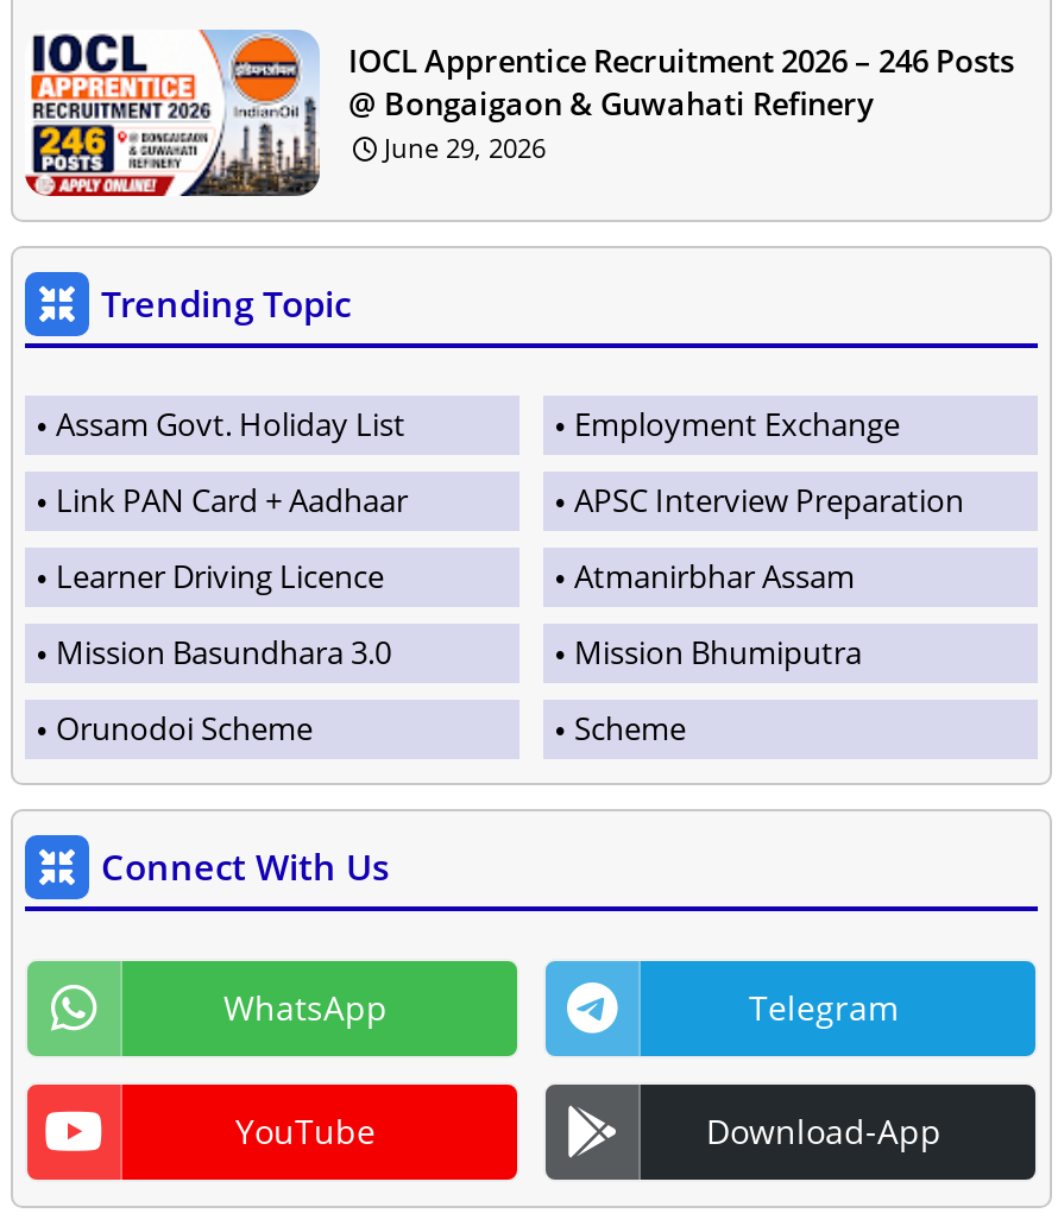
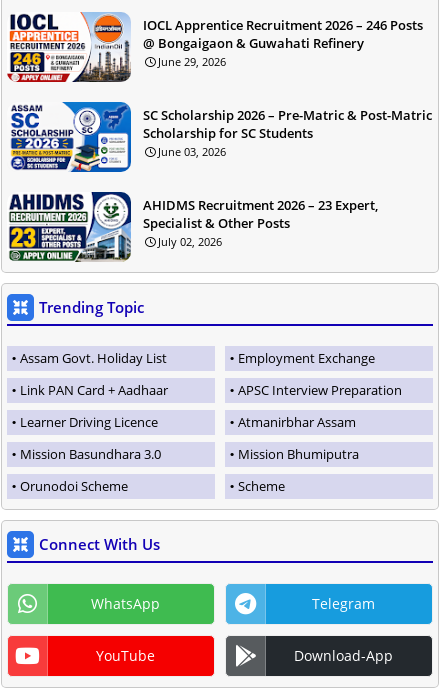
none -> [8,191,131,262] [image]
none -> [10,101,432,249] [image] | SC Scholarship 2026 – Pre-Matric & Post-Matric | Scholarship for SC Students | June 03, 2026 | AHIDMS Recruitment 2026 – 23 Expert, | Specialist & Other Posts | July 02, 2026

